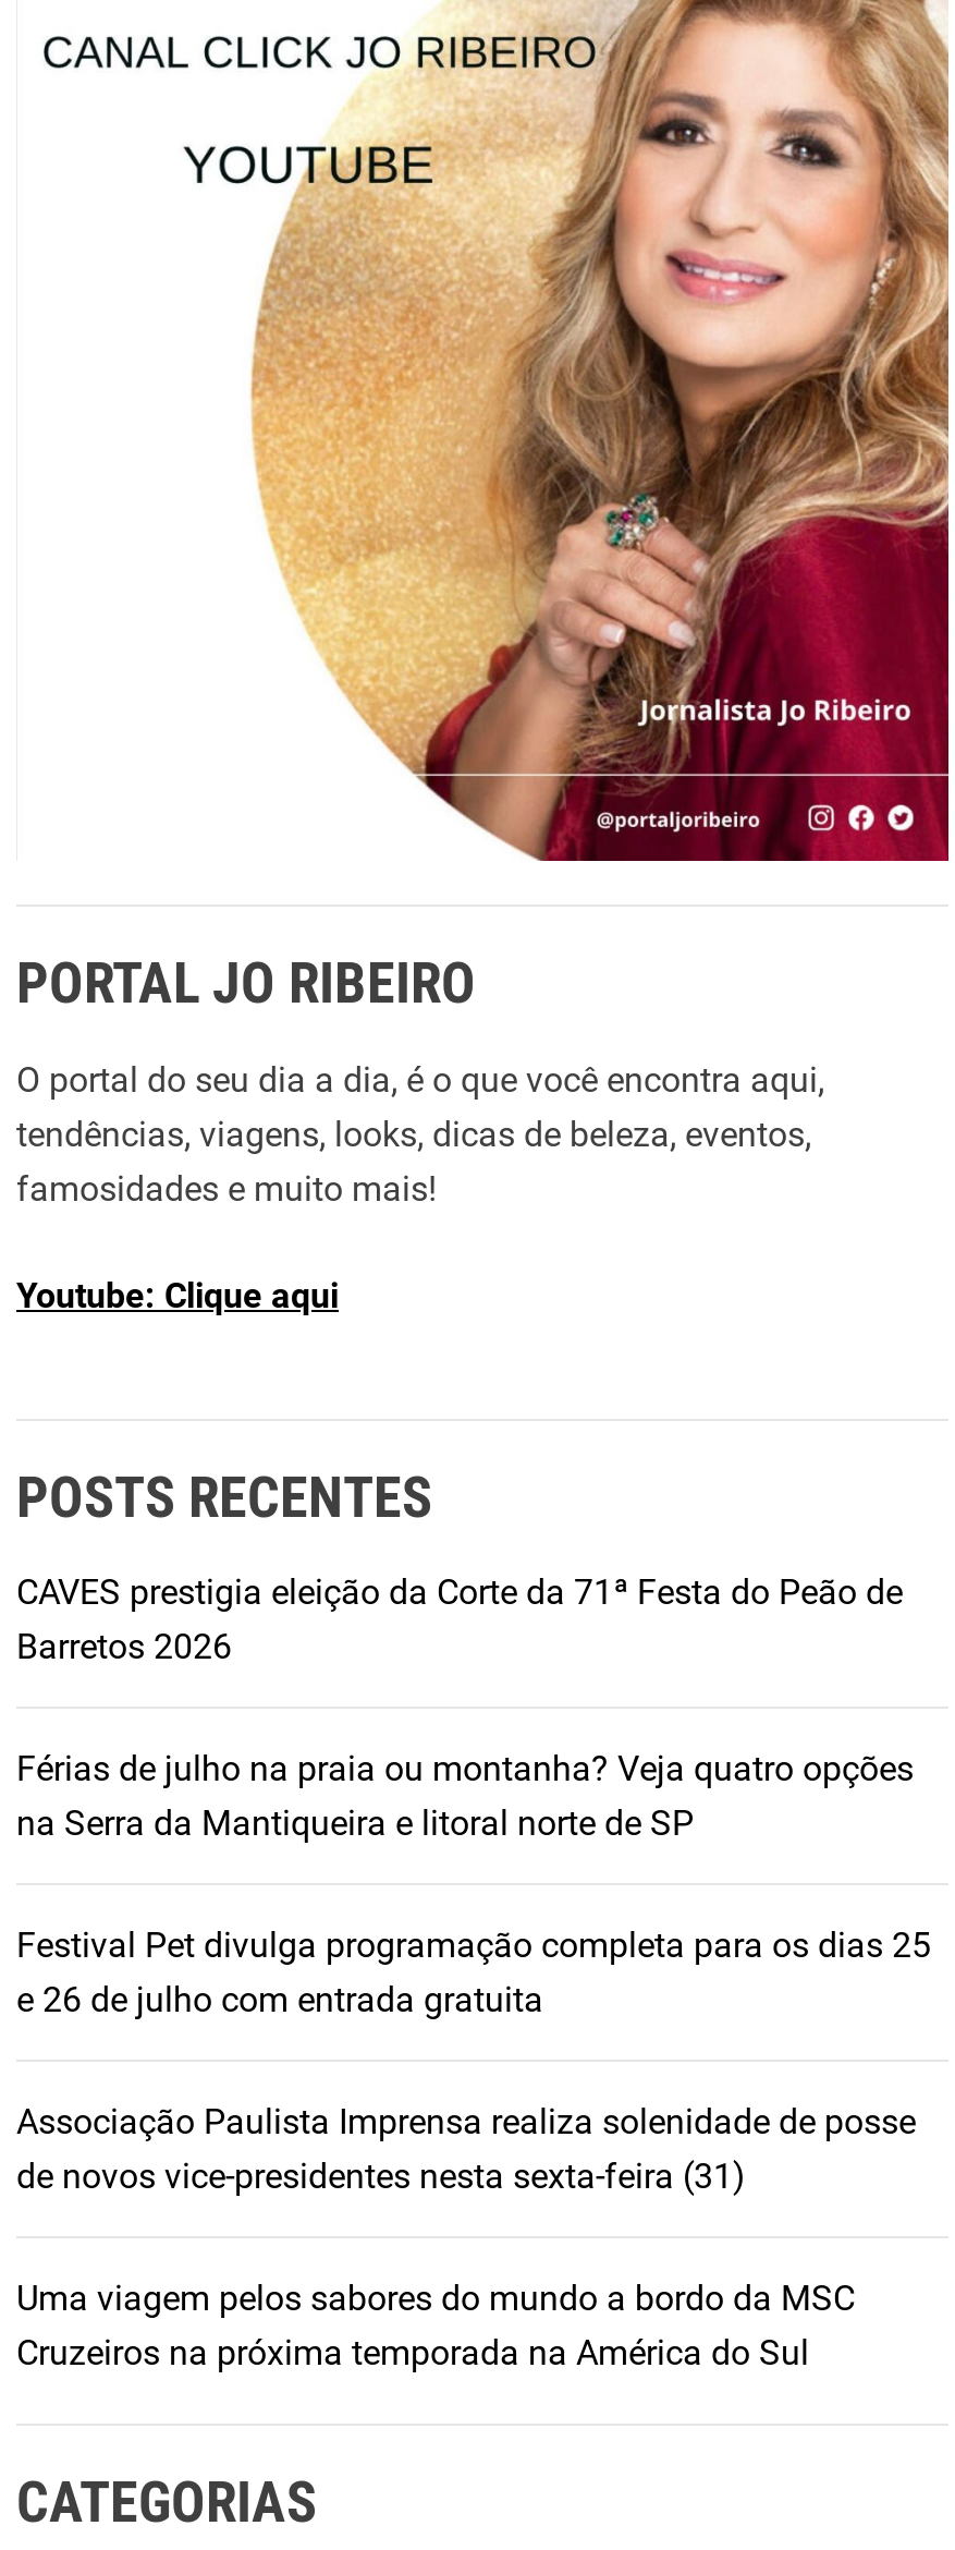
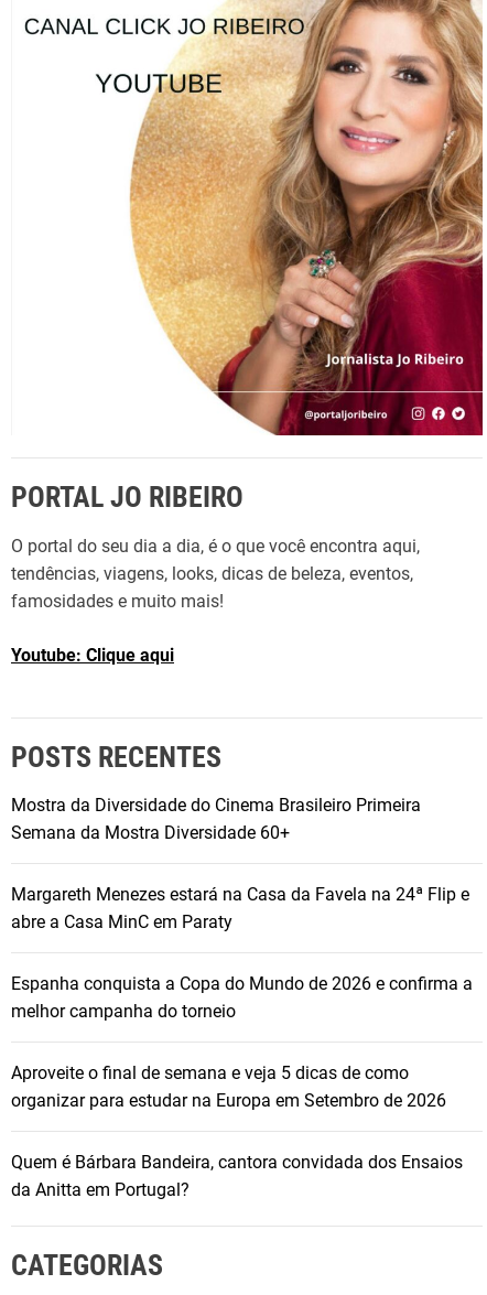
[16,1570,903,1666] CAVES prestigia eleição da Corte da 71ª Festa do Peão de | Barretos 2026 -> [11,794,421,843] Mostra da Diversidade do Cinema Brasileiro Primeira | Semana da Mostra Diversidade 60+
[16,1747,914,1843] Férias de julho na praia ou montanha? Veja quatro opções | na Serra da Mantiqueira e litoral norte de SP -> [11,883,469,932] Margareth Menezes estará na Casa da Favela na 24ª Flip e | abre a Casa MinC em Paraty
[16,1923,931,2019] Festival Pet divulga programação completa para os dias 25 | e 26 de julho com entrada gratuita -> [11,973,473,1021] Espanha conquista a Copa do Mundo de 2026 e confirma a | melhor campanha do torneio
[16,2100,916,2196] Associação Paulista Imprensa realiza solenidade de posse | de novos vice-presidentes nesta sexta-feira (31) -> [11,1062,451,1110] Aproveite o final de semana e veja 5 dicas de como | organizar para estudar na Europa em Setembro de 2026
[16,2276,855,2372] Uma viagem pelos sabores do mundo a bordo da MSC | Cruzeiros na próxima temporada na América do Sul -> [11,1151,463,1200] Quem é Bárbara Bandeira, cantora convidada dos Ensaios | da Anitta em Portugal?

